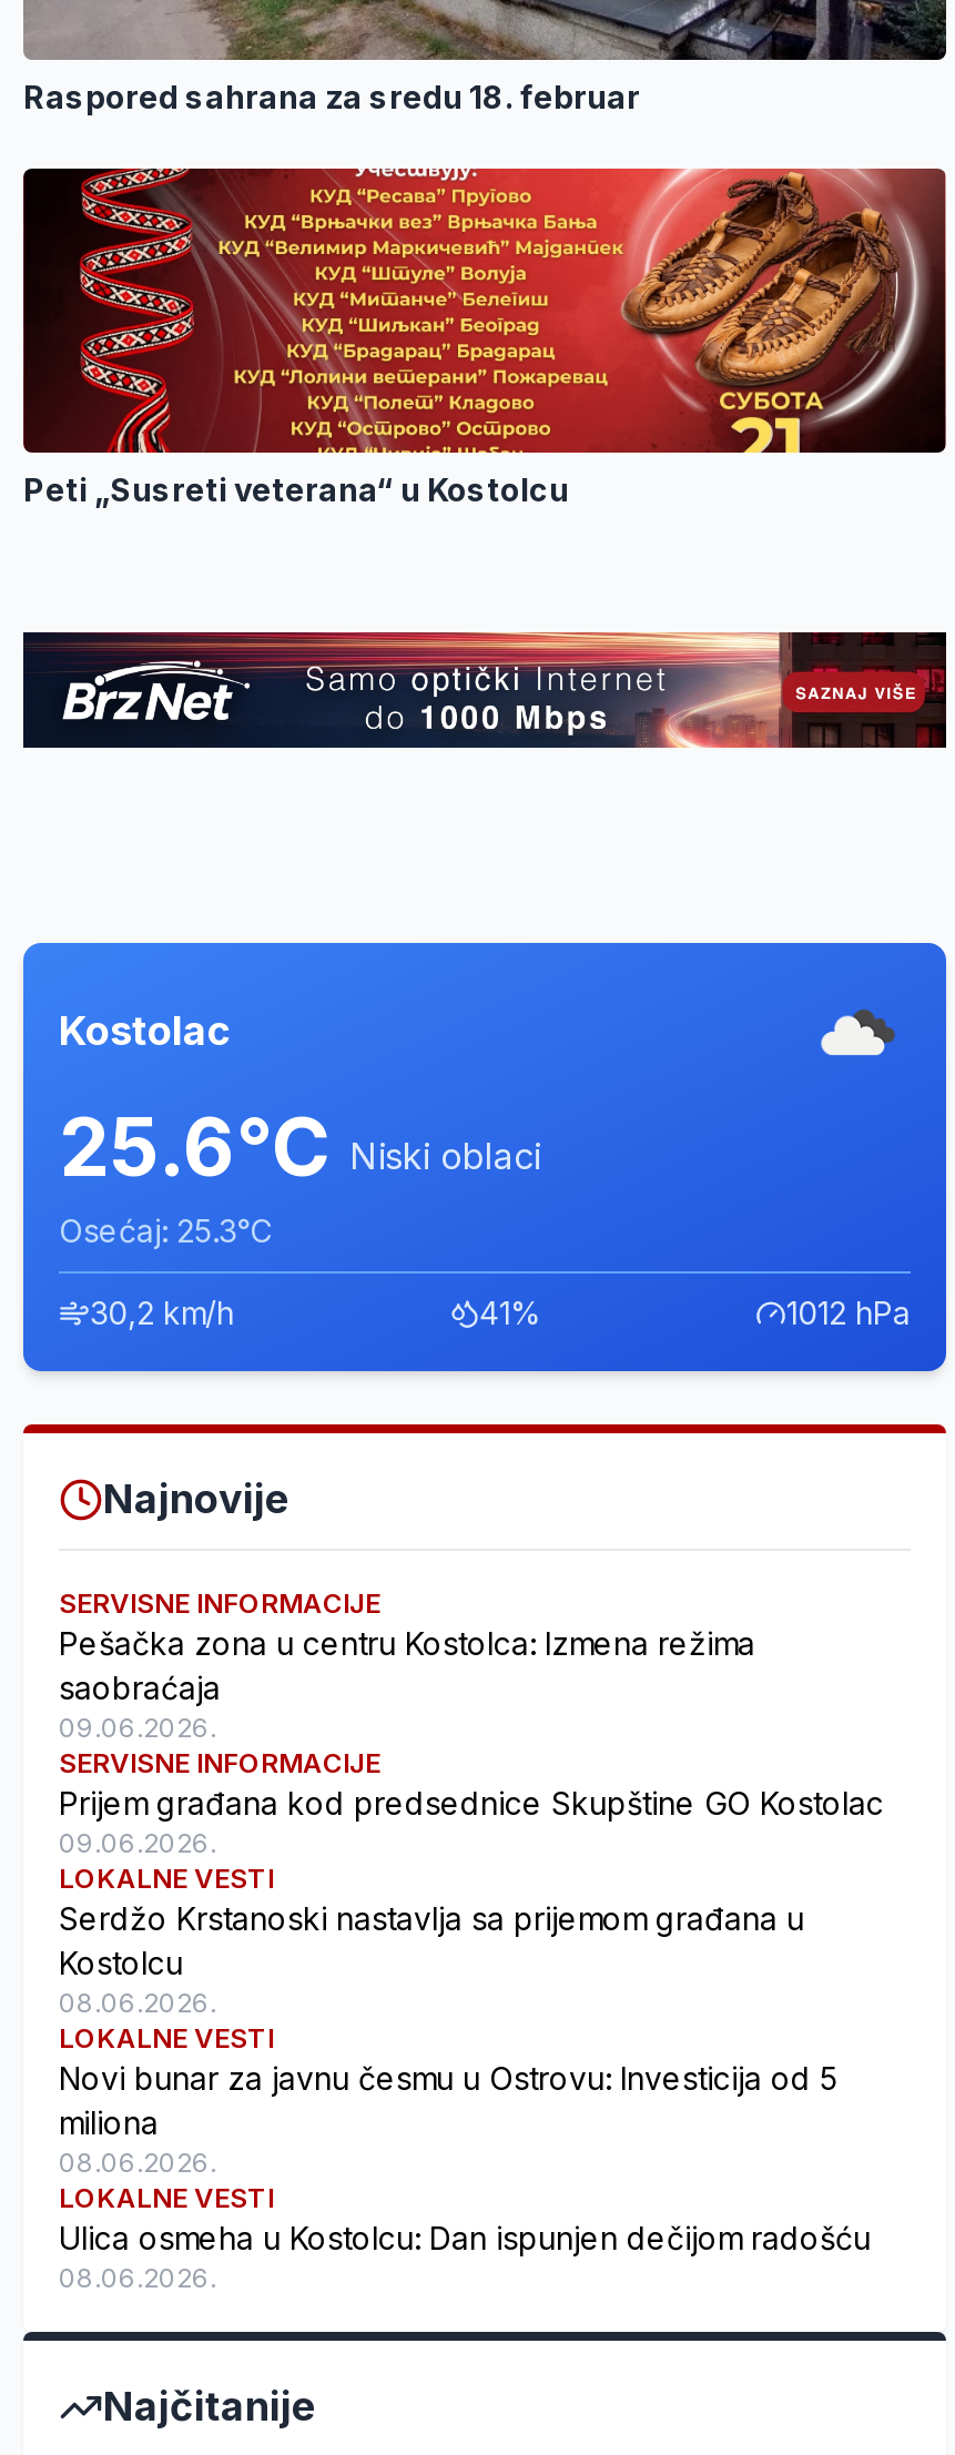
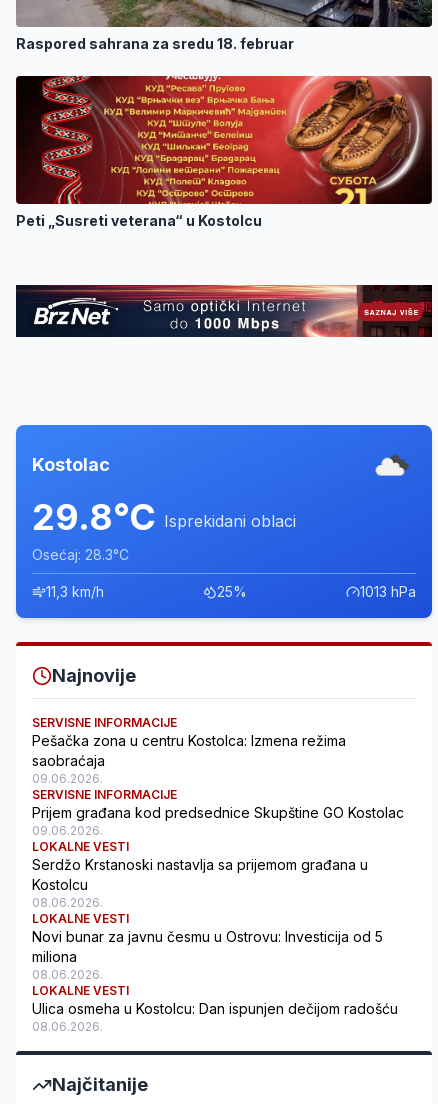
[59,1098,540,1195] 25.6°C Niski oblaci -> [32,495,296,539] 29.8°C Isprekidani oblaci
[59,1211,272,1249] Osećaj: 25.3°C -> [32,546,129,563] Osećaj: 28.3°C
[90,1293,234,1331] 30,2 km/h -> [46,583,104,600] 11,3 km/h
[479,1293,541,1331] 41% -> [217,583,247,600] 25%
[786,1293,911,1331] 1012 hPa -> [360,583,416,600] 1013 hPa

